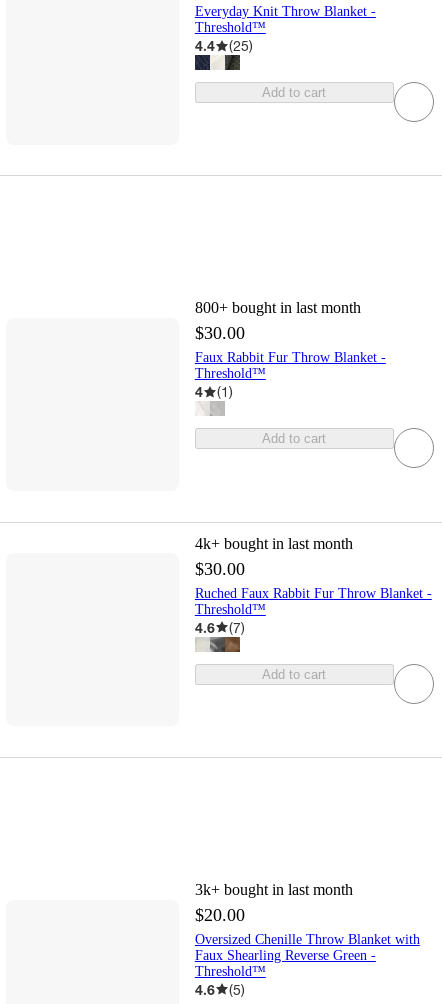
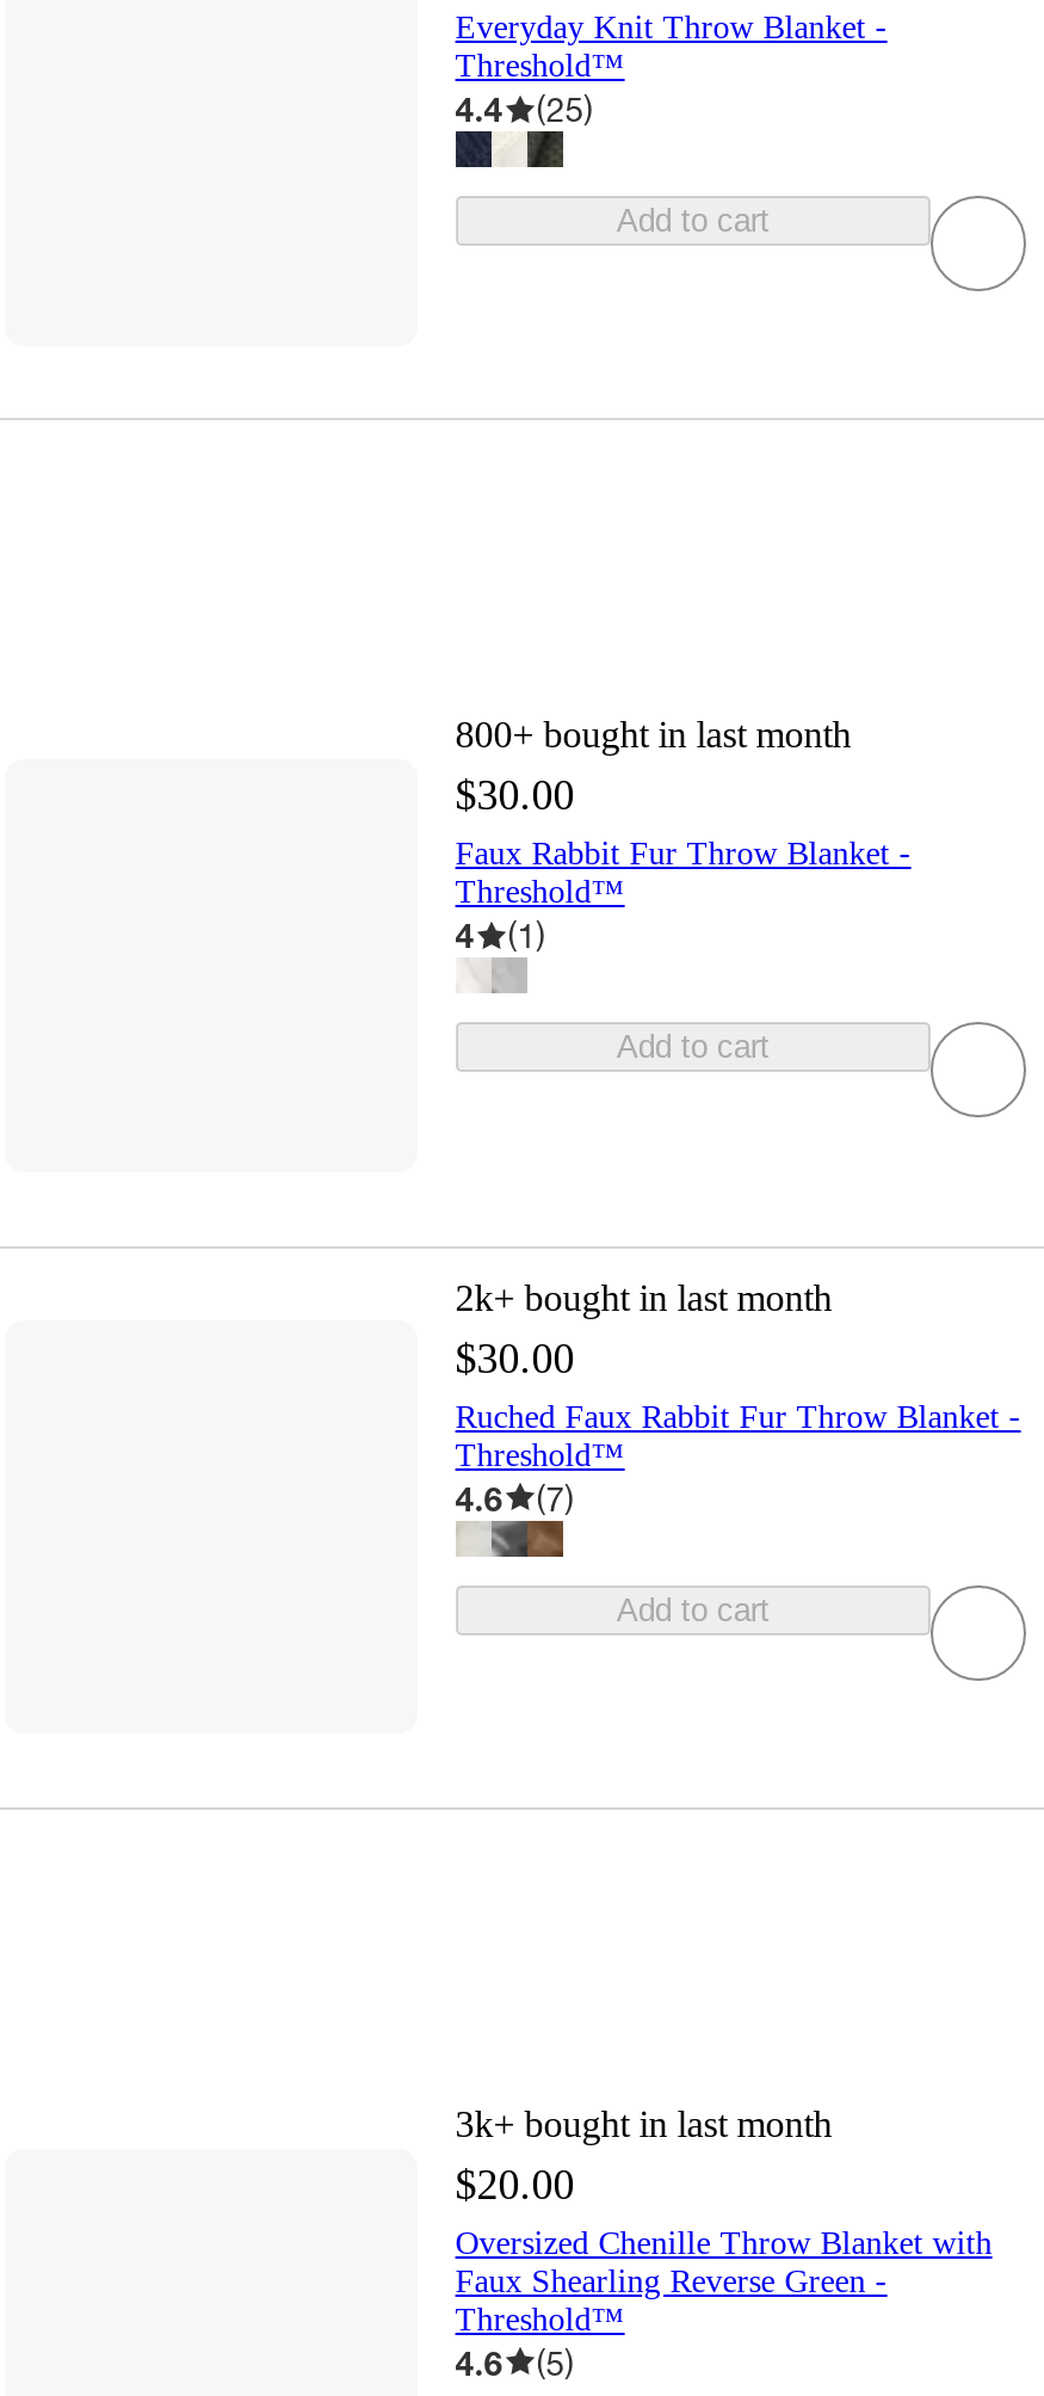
[195,535,353,552] 4k+ bought in last month -> [455,1276,832,1317] 2k+ bought in last month

